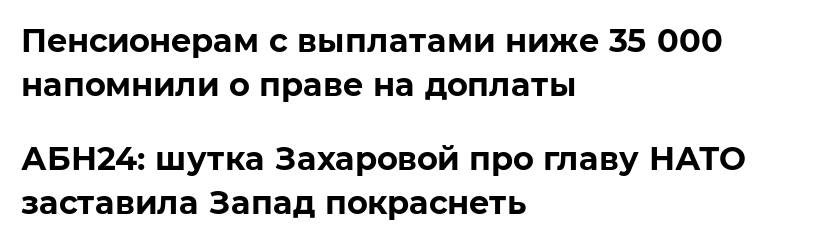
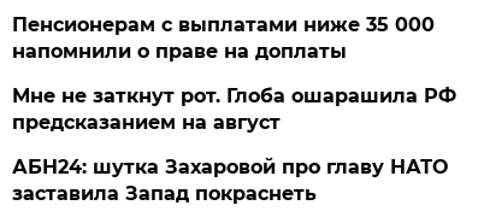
none -> [13,84,457,134] Мне не заткнут рот. Глоба ошарашила РФ | предсказанием на август

